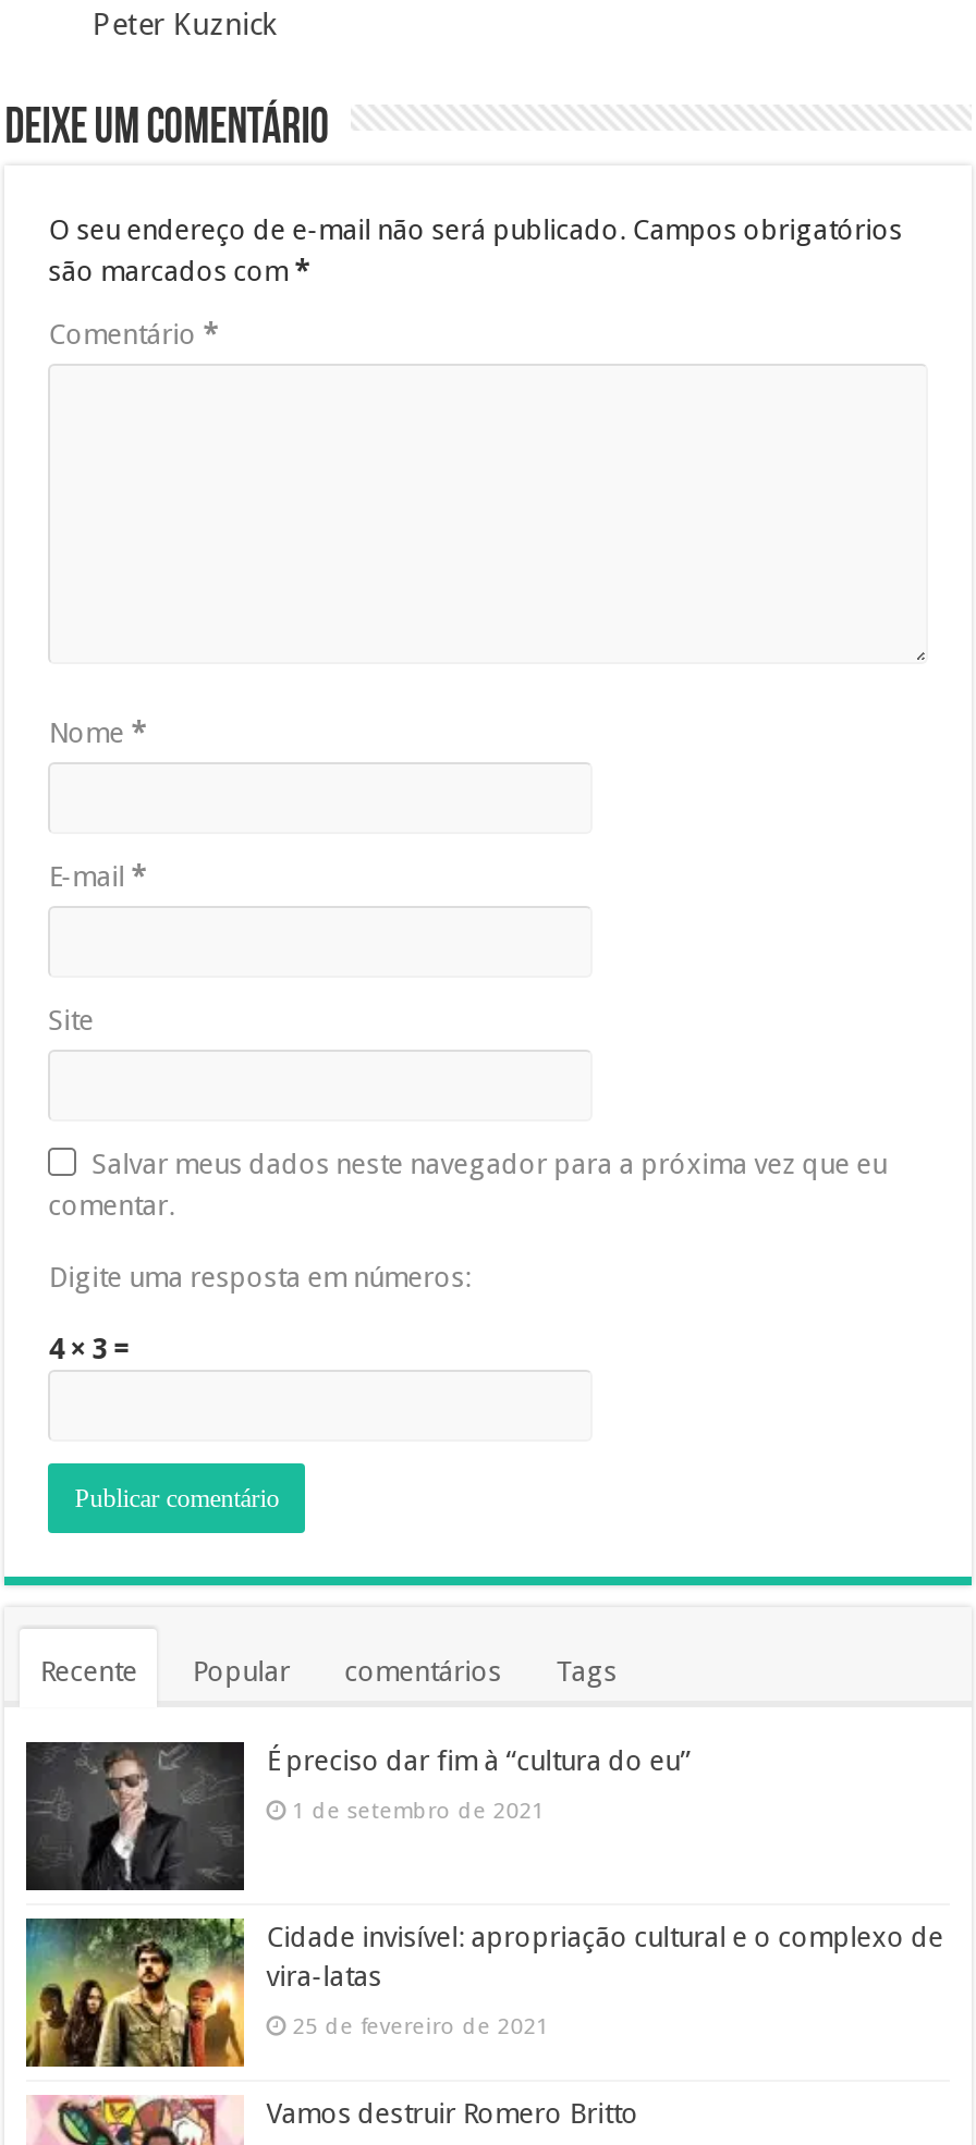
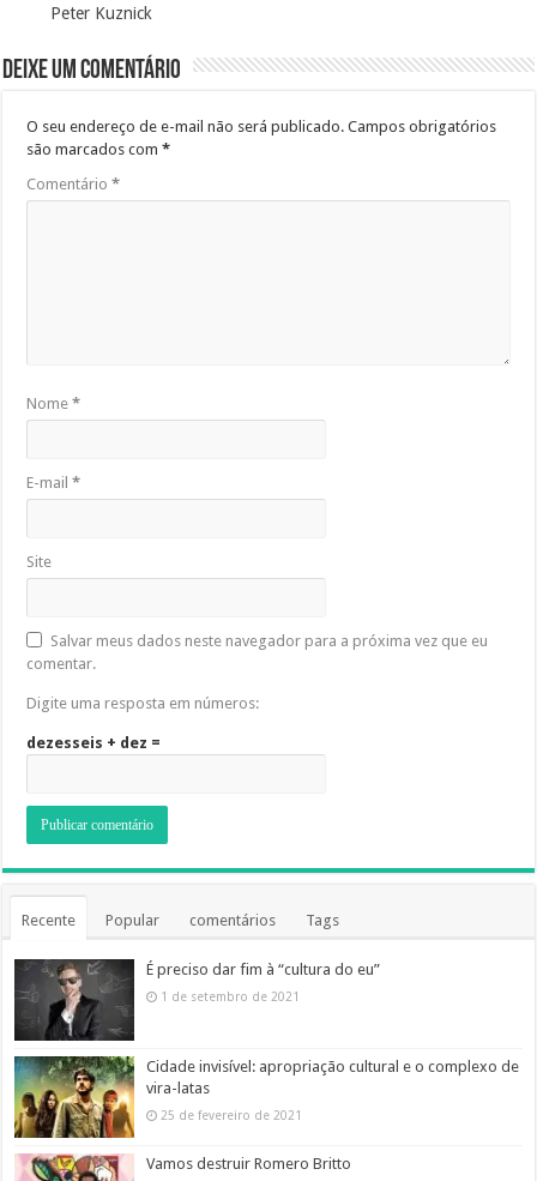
[48,1333,131,1366] 4 × 3 = -> [27,734,161,752] dezesseis + dez =

